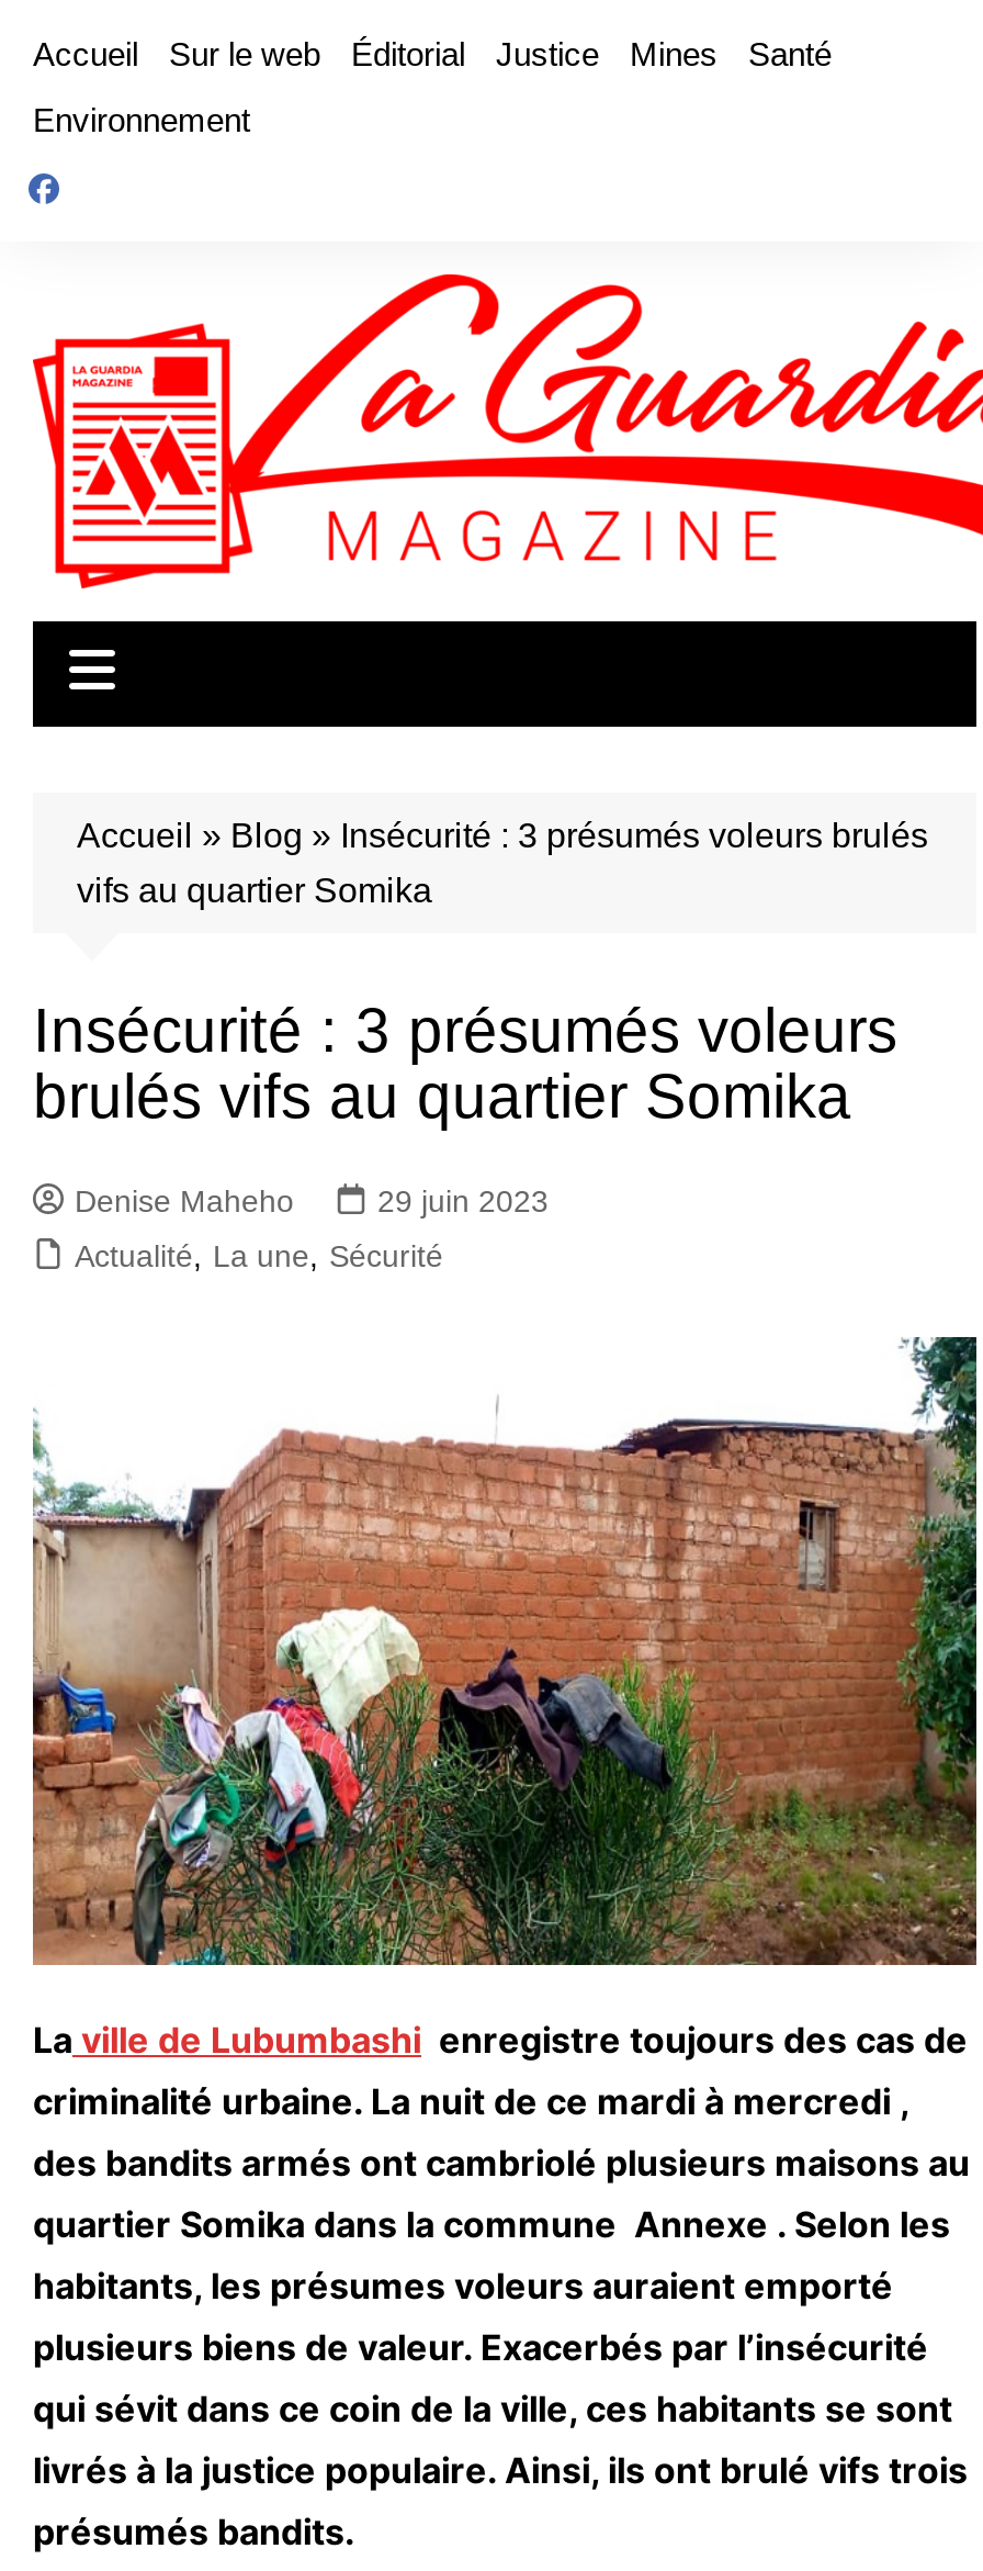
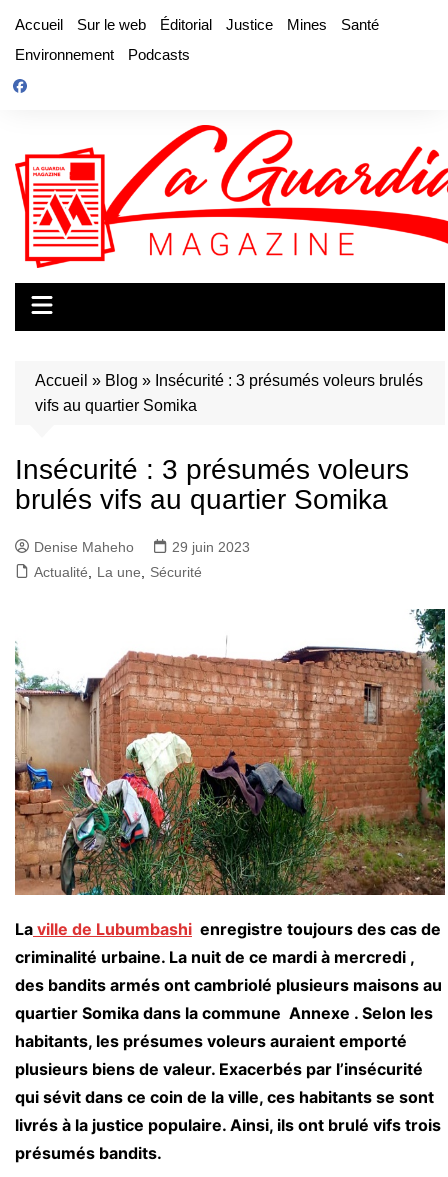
none -> [128,46,190,63] Podcasts

